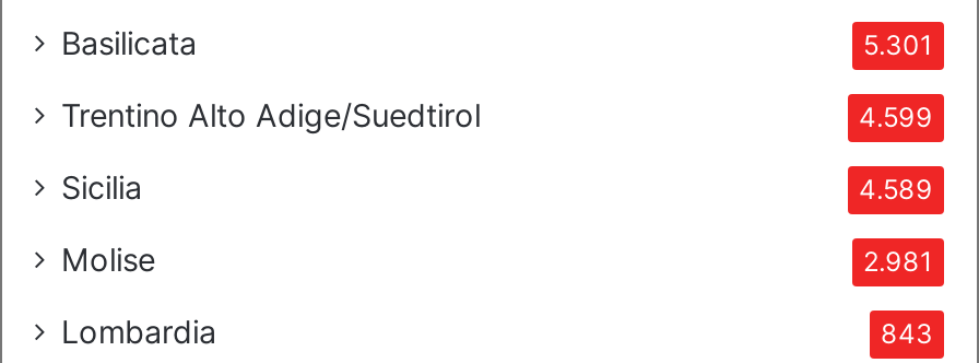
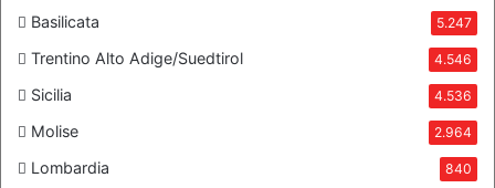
[863,28,933,61] 5.301 -> [436,14,472,31] 5.247
[859,101,933,133] 4.599 -> [434,51,472,67] 4.546
[859,173,933,206] 4.589 -> [434,87,472,104] 4.536
[863,245,933,278] 2.981 -> [434,124,472,140] 2.964
[881,317,933,350] 843 -> [445,160,472,177] 840

